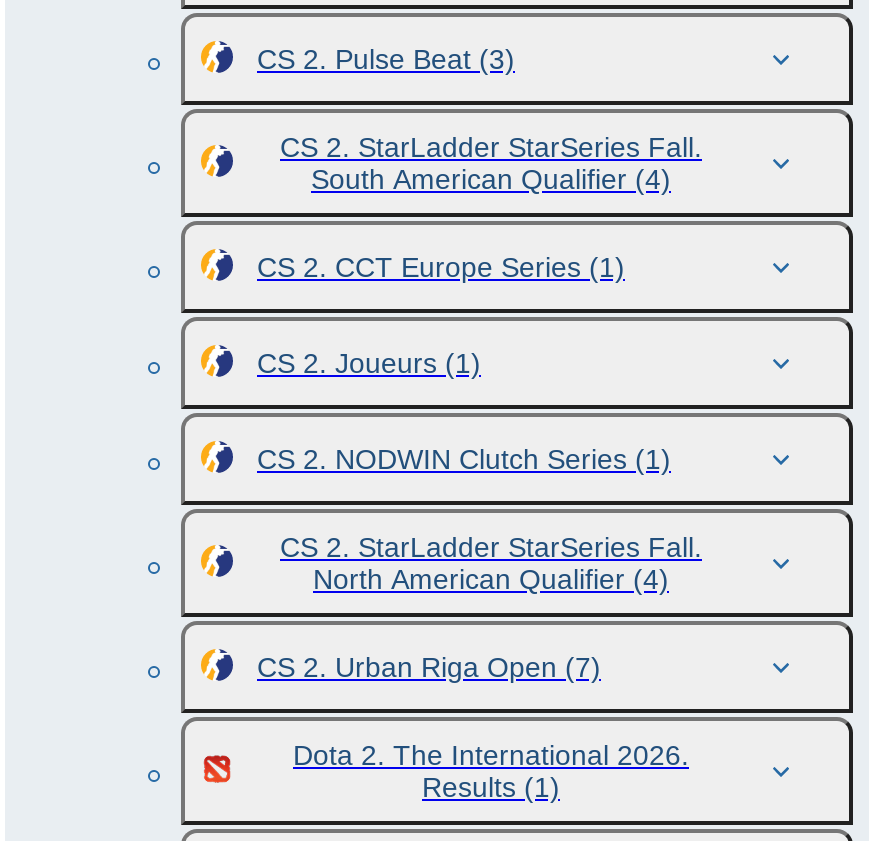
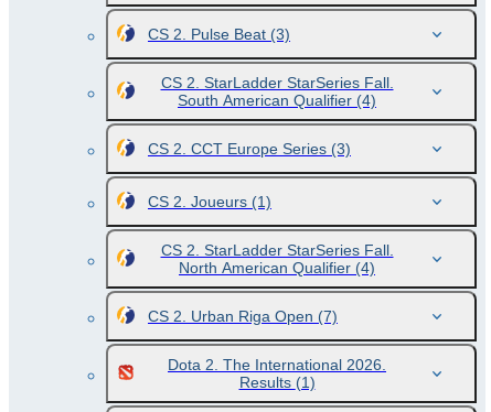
[257,251,625,283] CS 2. CCT Europe Series (1) -> [148,140,351,158] CS 2. CCT Europe Series (3)
[257,443,671,475] CS 2. NODWIN Clutch Series (1) -> none

